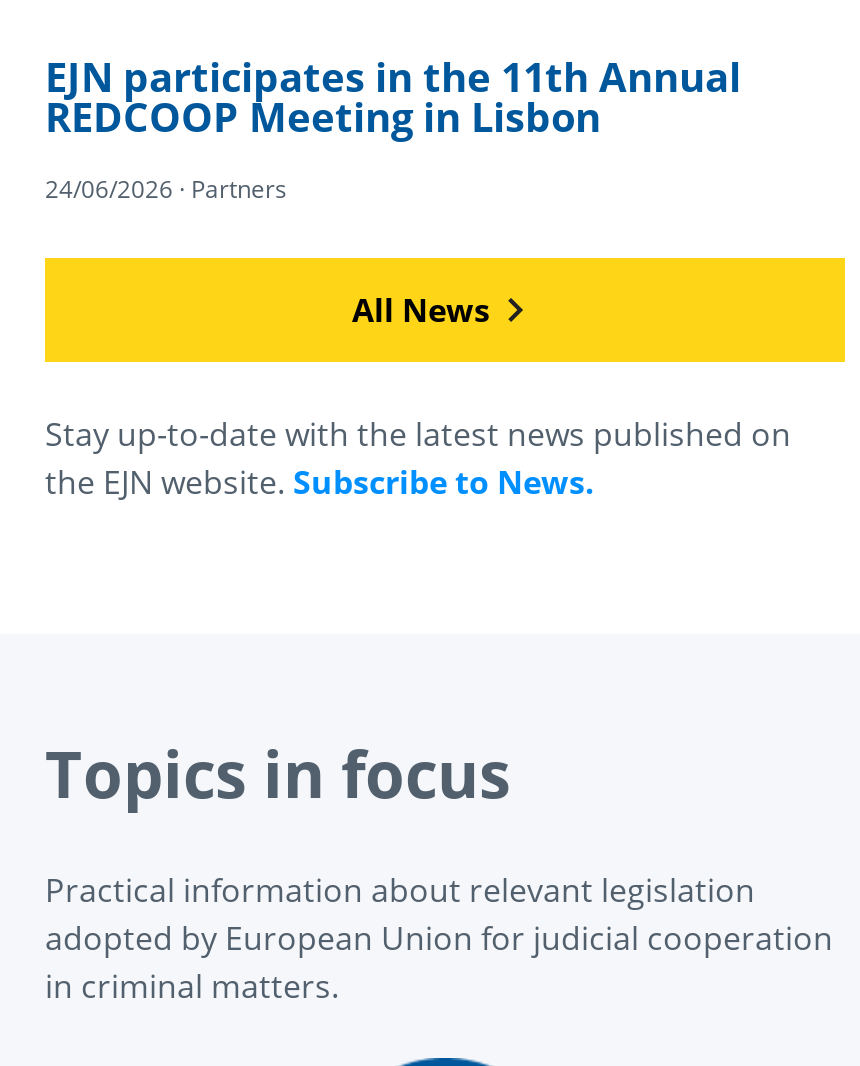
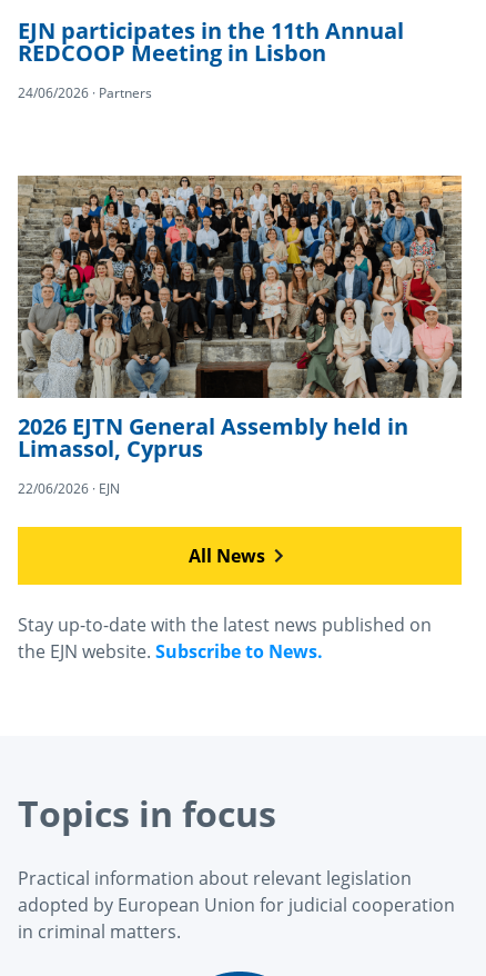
none -> [17,175,463,498] [image] | 2026 EJTN General Assembly held in | Limassol, Cyprus | 22/06/2026 · EJN

